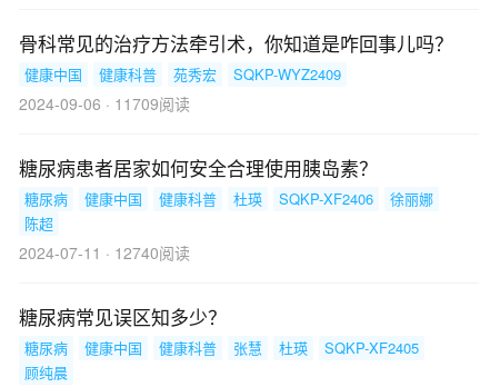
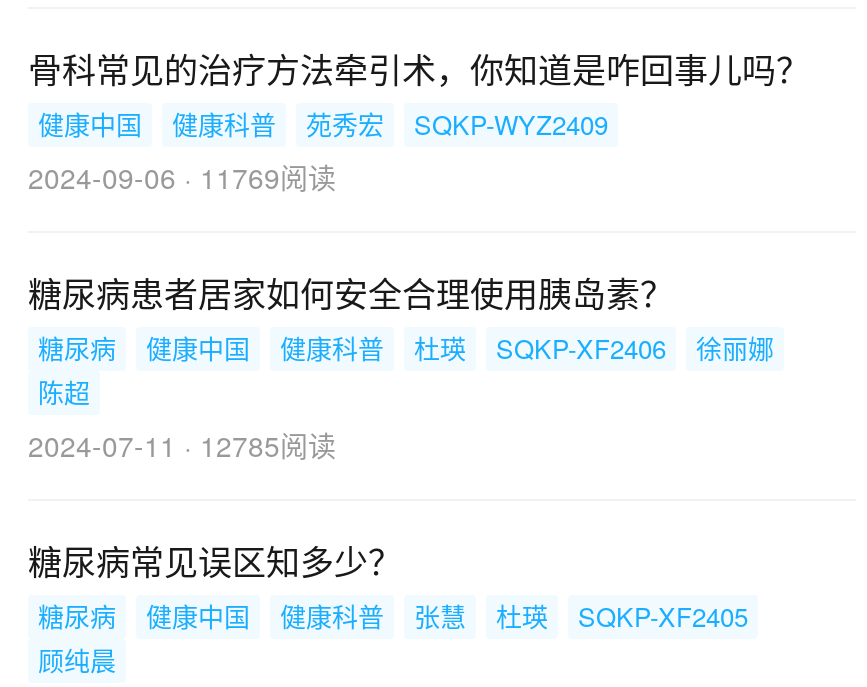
[19,92,190,115] 2024-09-06 · 11709阅读 -> [28,157,336,197] 2024-09-06 · 11769阅读
[19,241,190,264] 2024-07-11 · 12740阅读 -> [28,425,336,465] 2024-07-11 · 12785阅读

